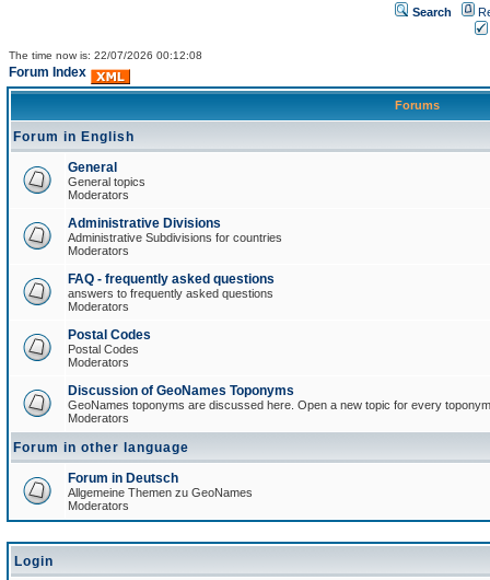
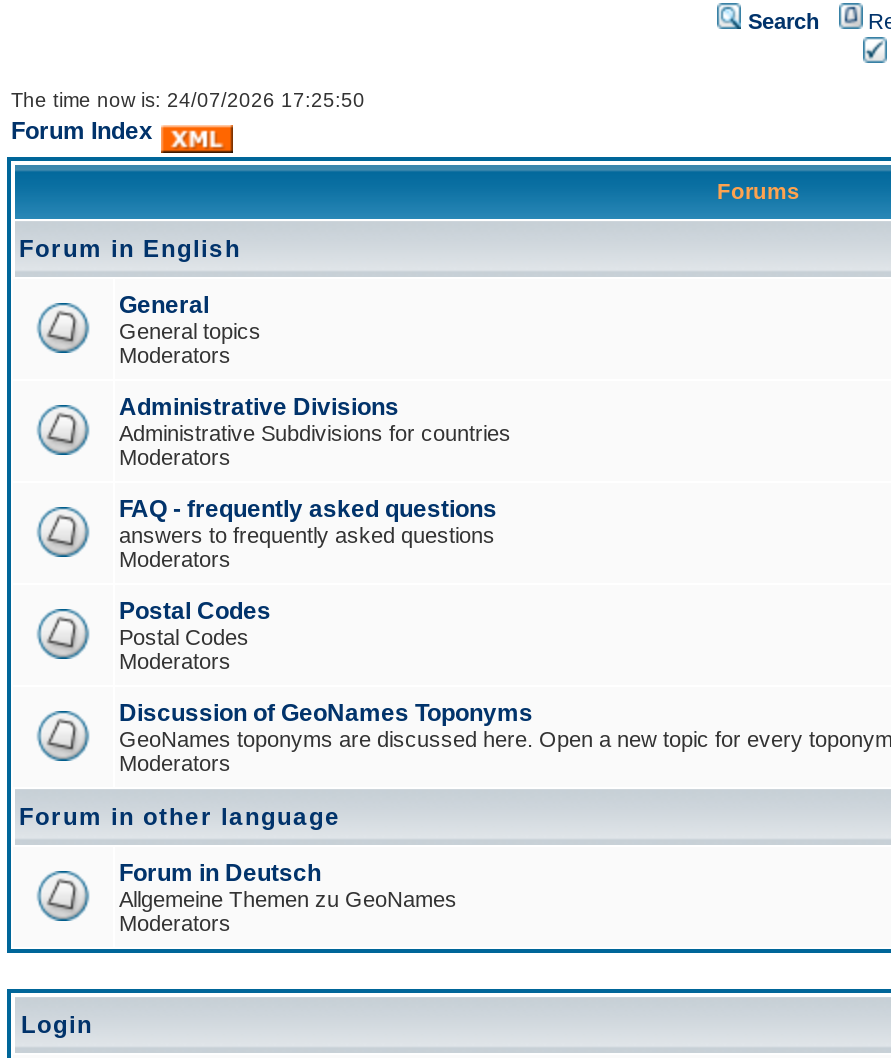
[9,49,202,61] The time now is: 22/07/2026 00:12:08 -> [11,89,365,111] The time now is: 24/07/2026 17:25:50

